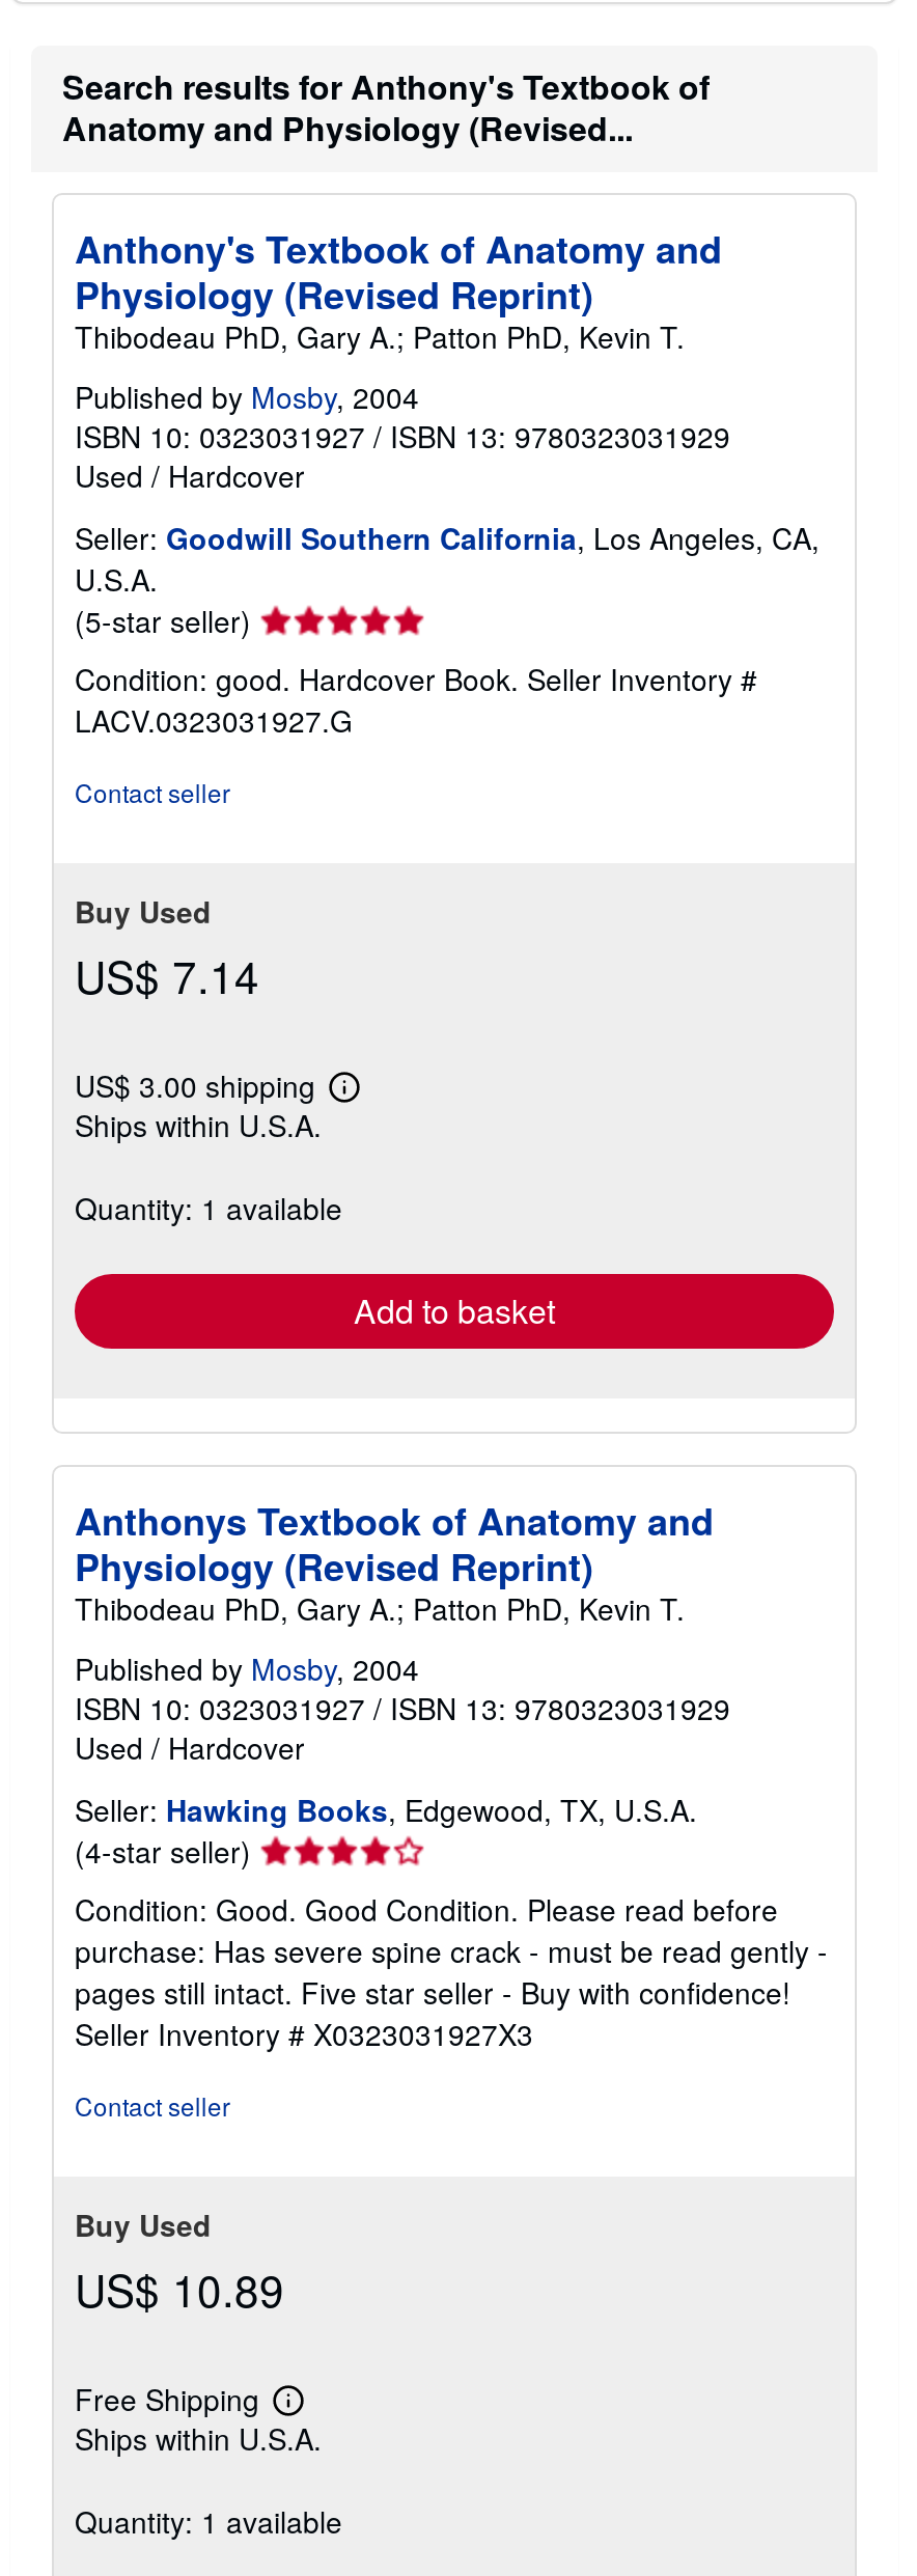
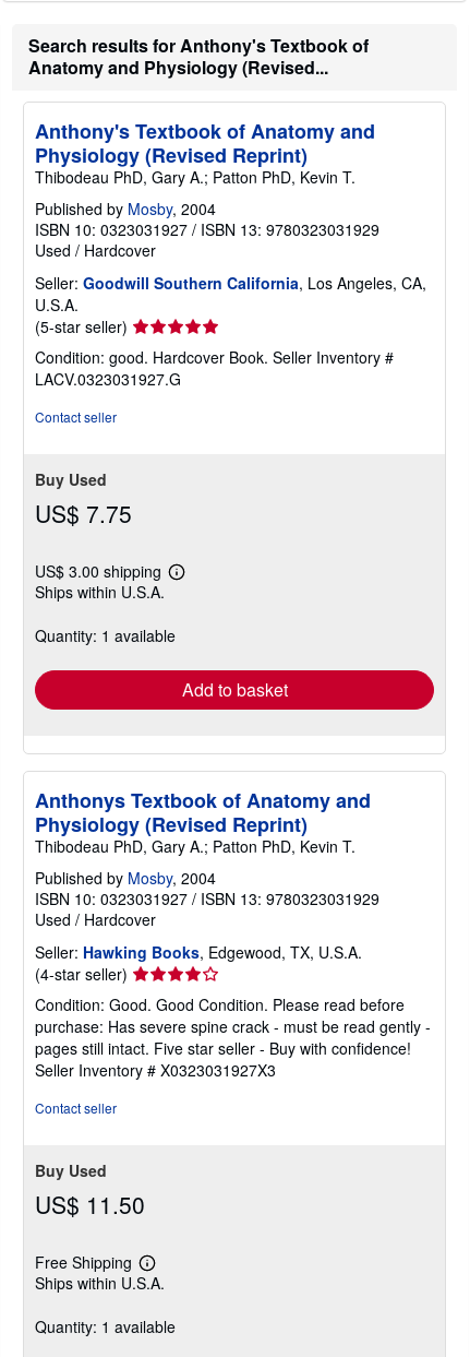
[75,944,259,1006] US$ 7.14 -> [35,497,132,529] US$ 7.75
[75,2258,284,2320] US$ 10.89 -> [35,1188,145,1221] US$ 11.50

